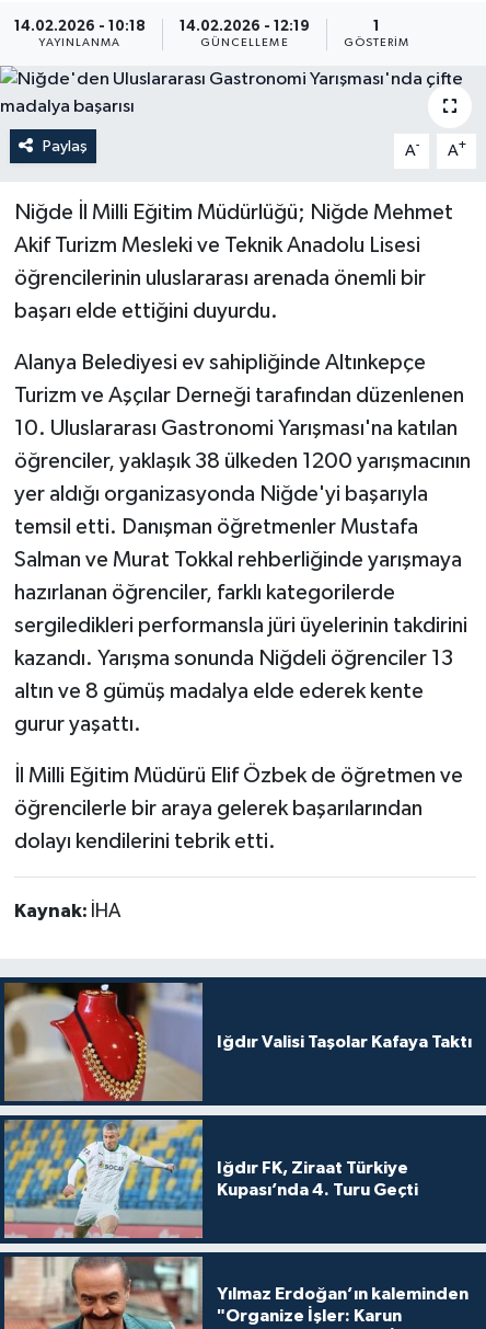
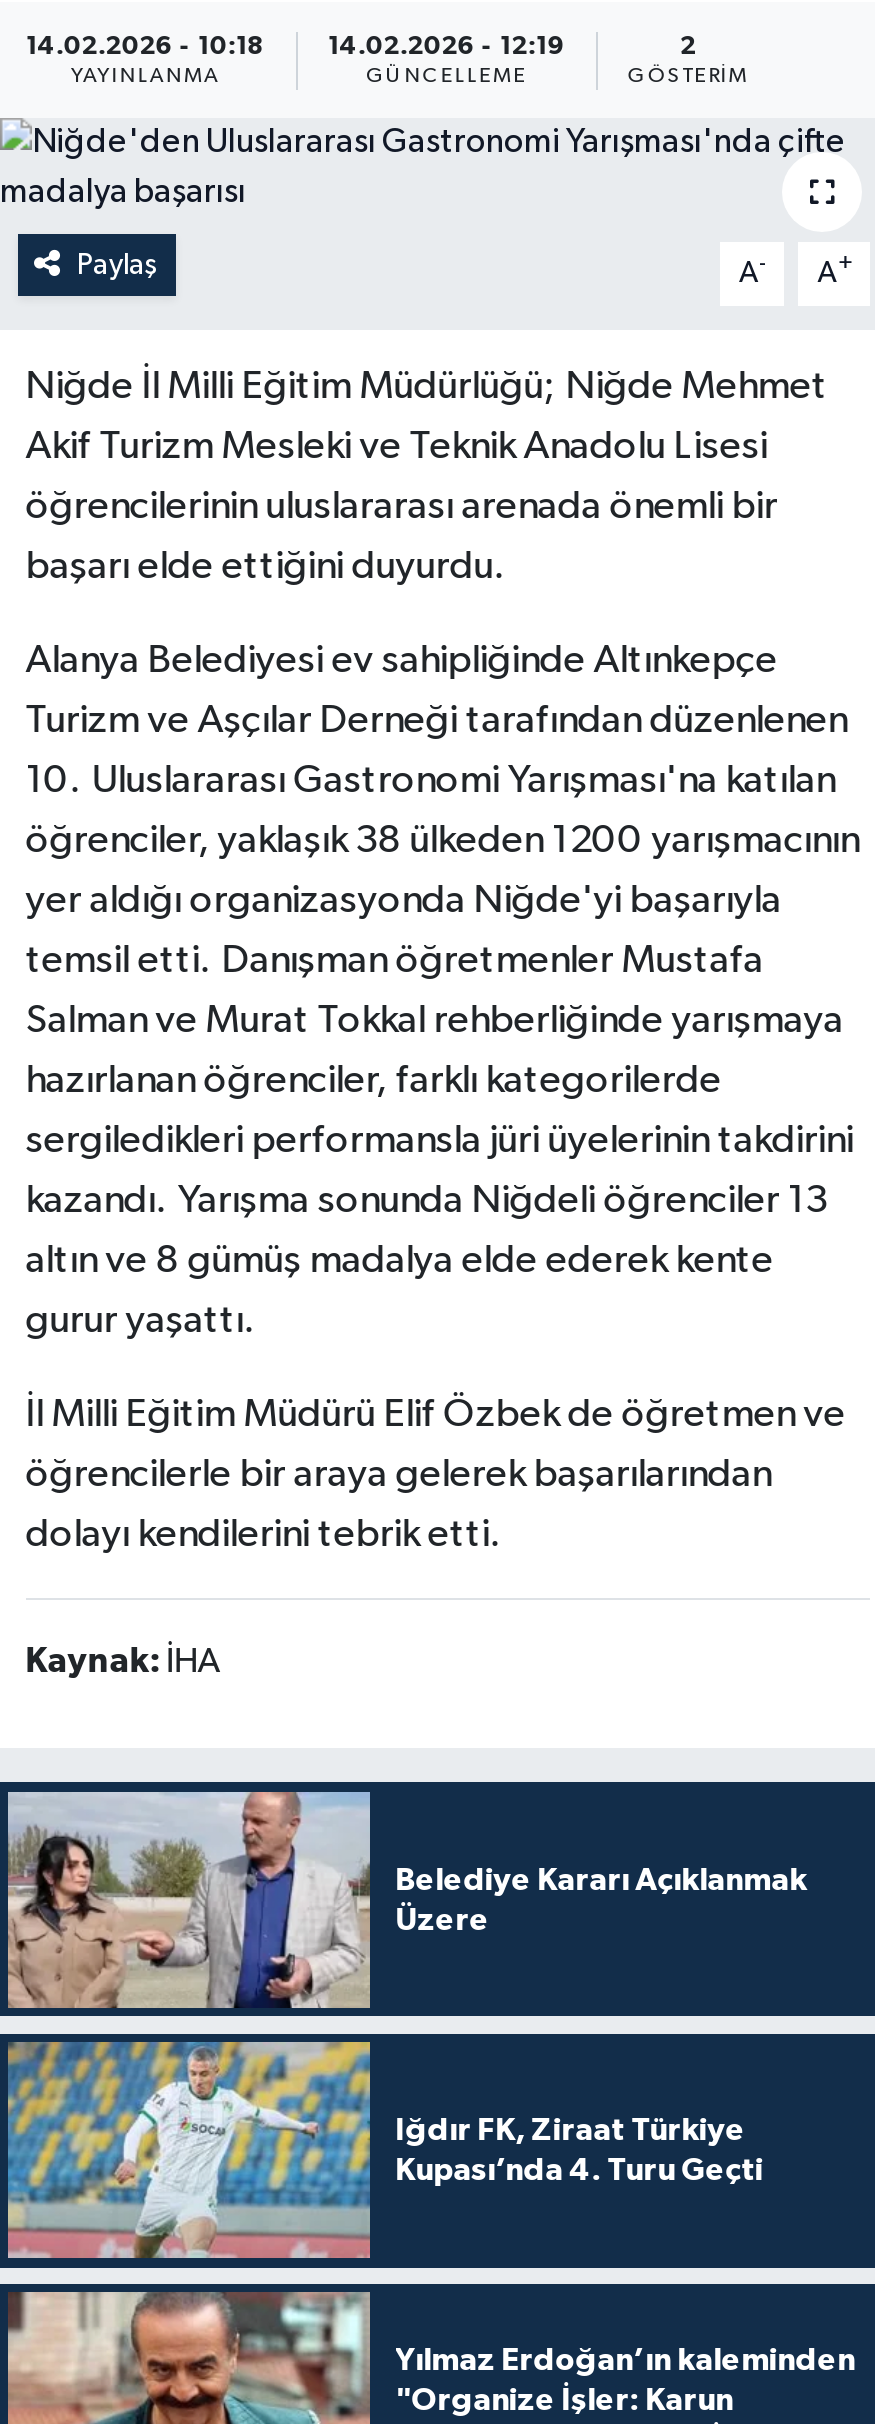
[373,19,380,33] 1 -> [680,33,696,59] 2
[4,982,471,1102] [image] | Iğdır Valisi Taşolar Kafaya Taktı -> [6,1790,807,2010] [image] | Belediye Kararı Açıklanmak | Üzere

